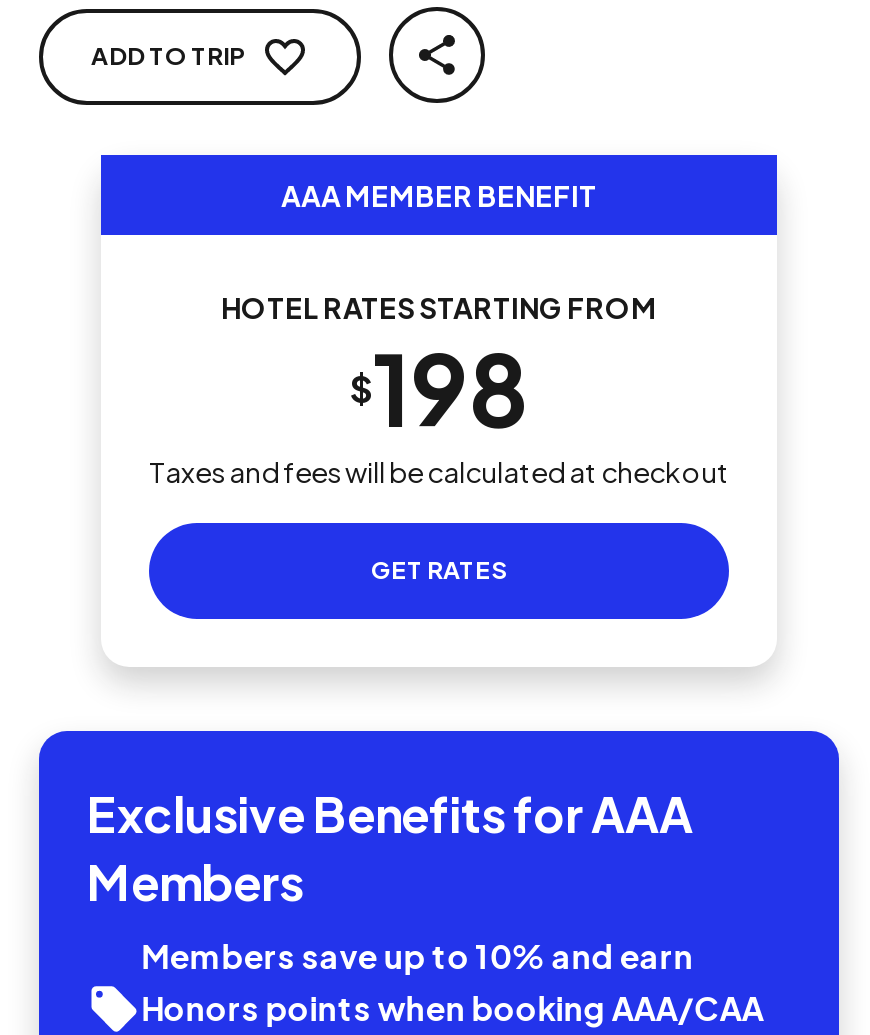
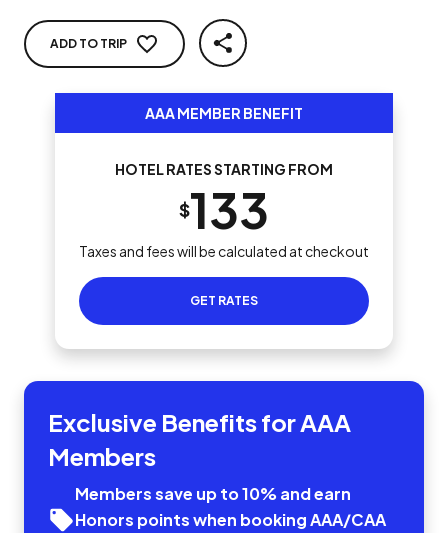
[350,327,528,449] $198 -> [179,179,269,240] $133

